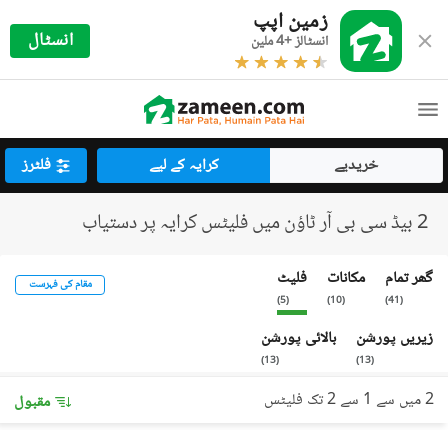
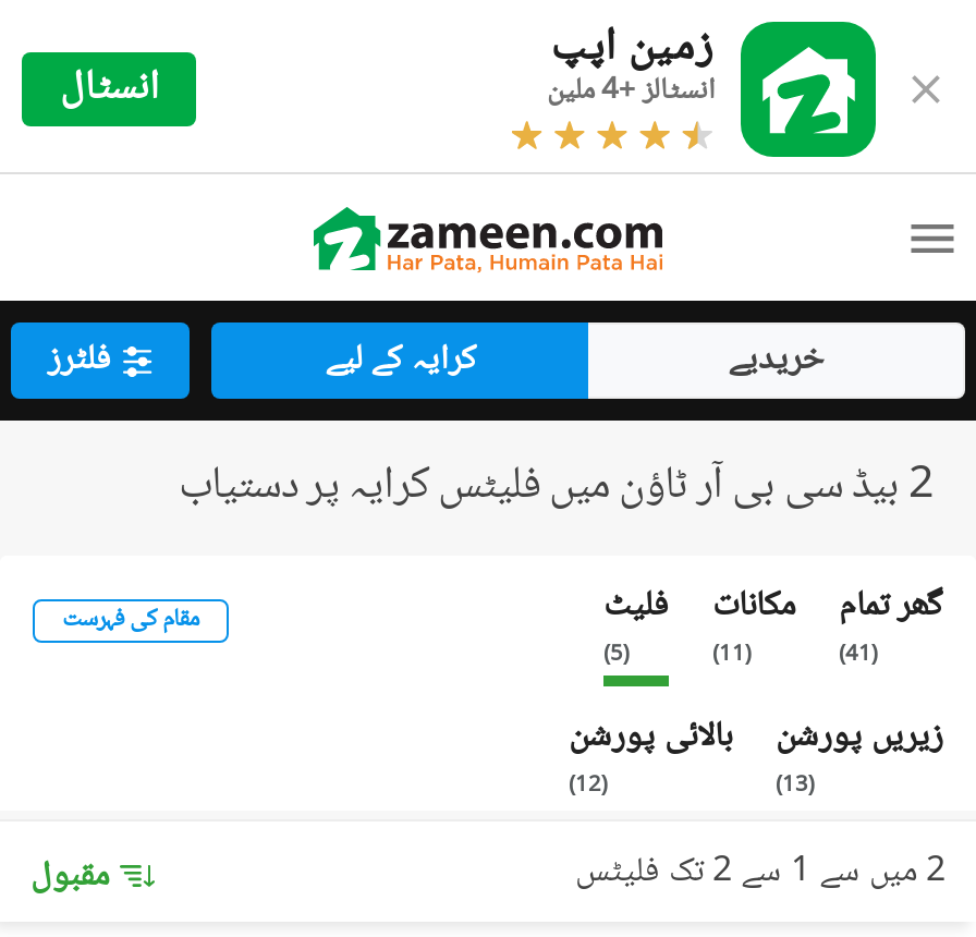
[330,292,342,309] 10 -> [719,636,745,673] 11
[264,352,276,369] 13 -> [575,767,601,804] 12

